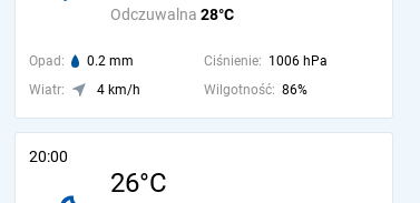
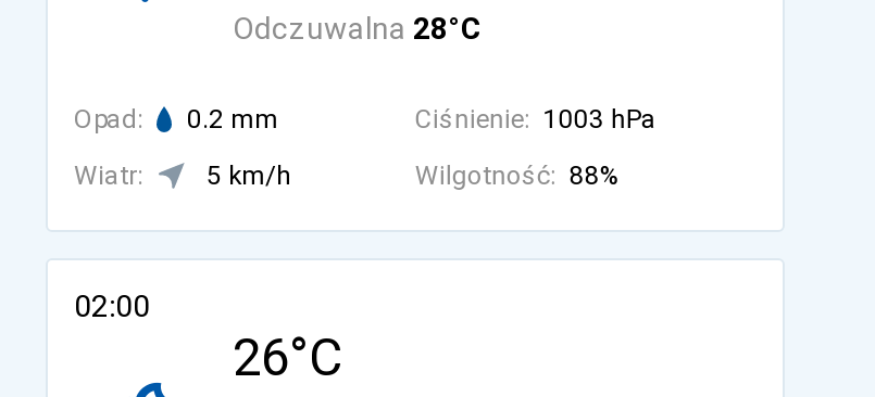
[204,53,327,69] Ciśnienie: 1006 hPa -> [415,104,656,135] Ciśnienie: 1003 hPa
[97,82,140,98] 4 km/h -> [207,161,291,191] 5 km/h
[204,82,307,98] Wilgotność: 86% -> [415,161,619,191] Wilgotność: 88%
[29,148,68,165] 20:00 -> [74,289,150,323] 02:00

